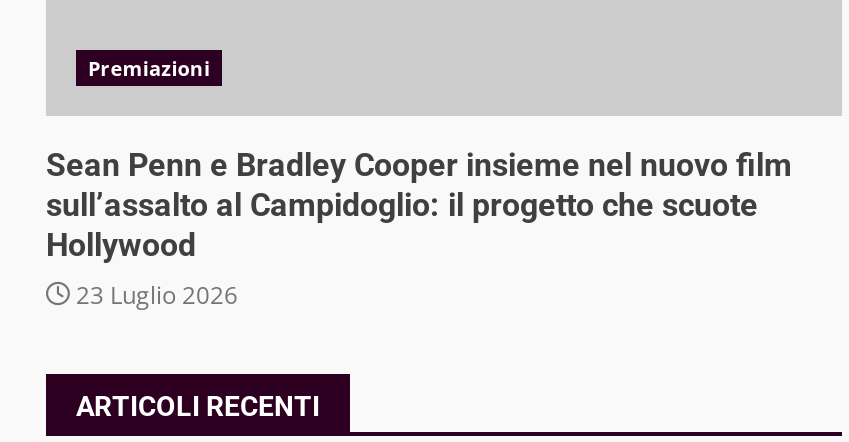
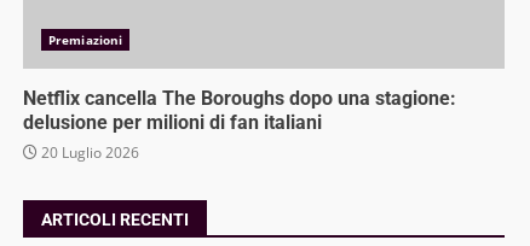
[46,145,792,311] Sean Penn e Bradley Cooper insieme nel nuovo film | sull’assalto al Campidoglio: il progetto che scuote | Hollywood | 23 Luglio 2026 -> [23,86,456,162] Netflix cancella The Boroughs dopo una stagione: | delusione per milioni di fan italiani | 20 Luglio 2026

